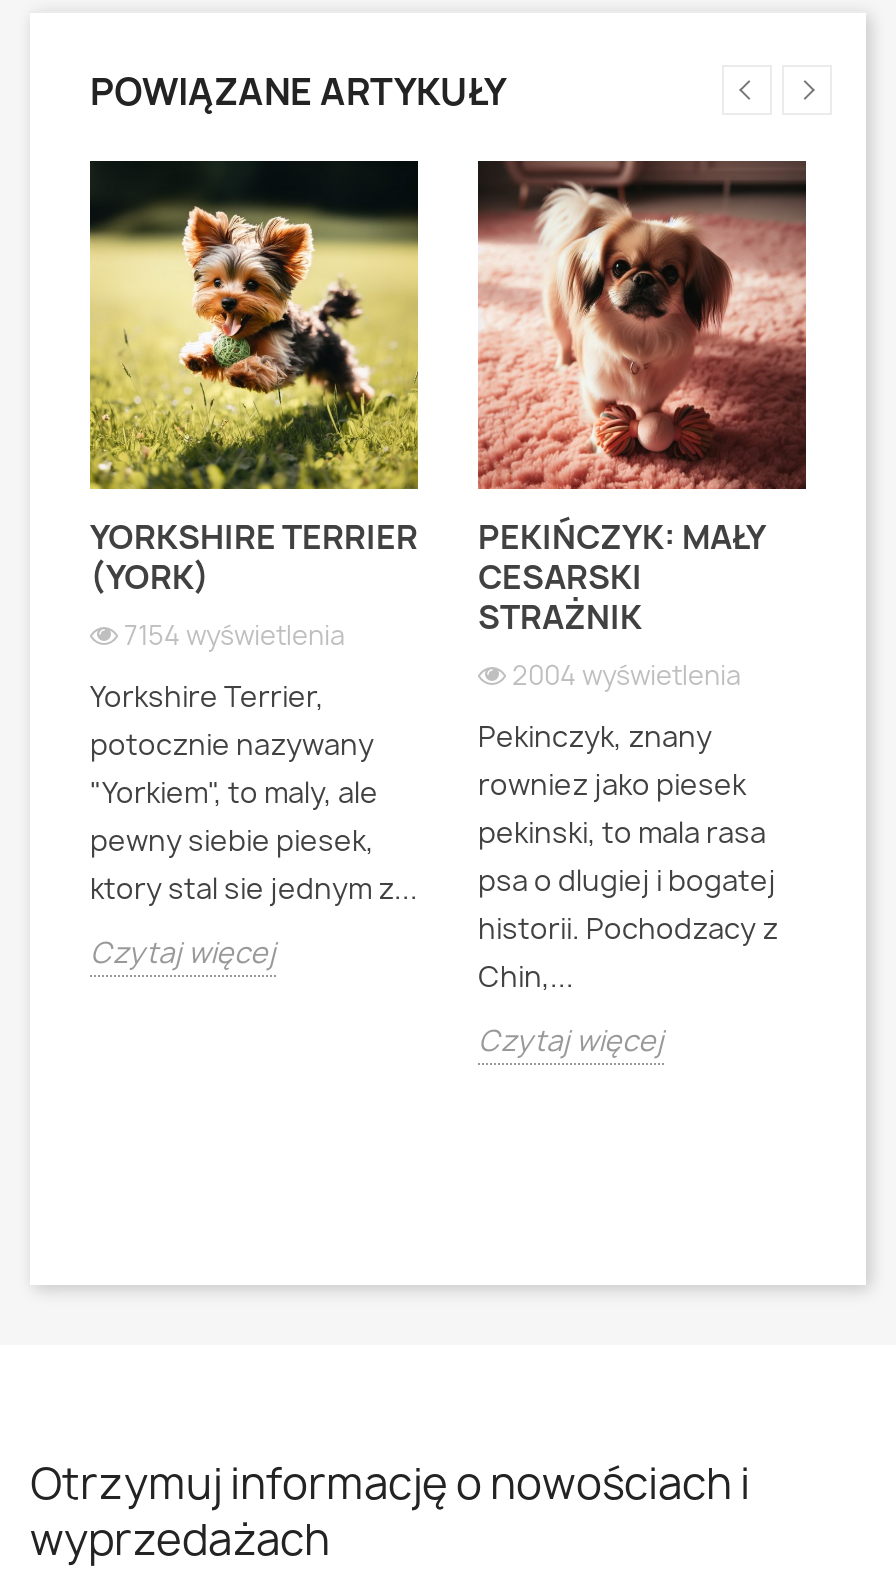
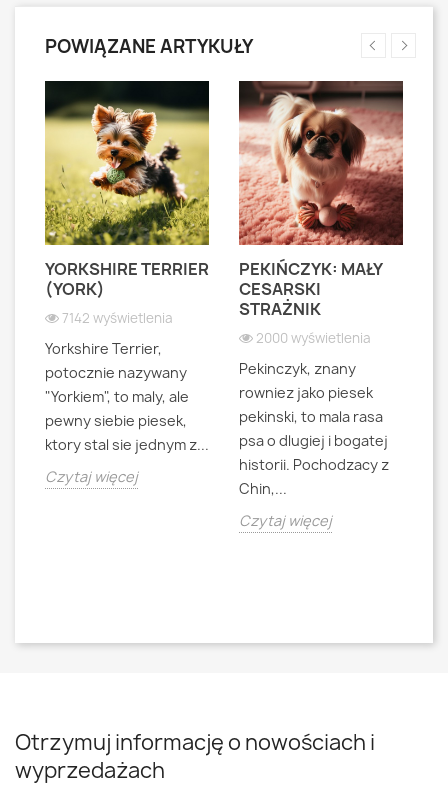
[124,617,346,653] 7154 wyświetlenia -> [62,309,173,327] 7142 wyświetlenia
[512,657,742,693] 2004 wyświetlenia -> [256,329,371,347] 2000 wyświetlenia

